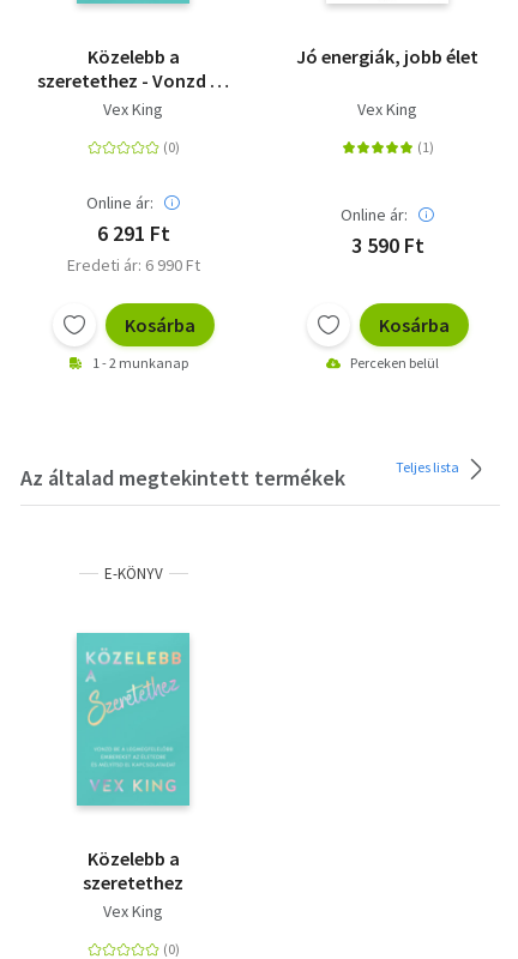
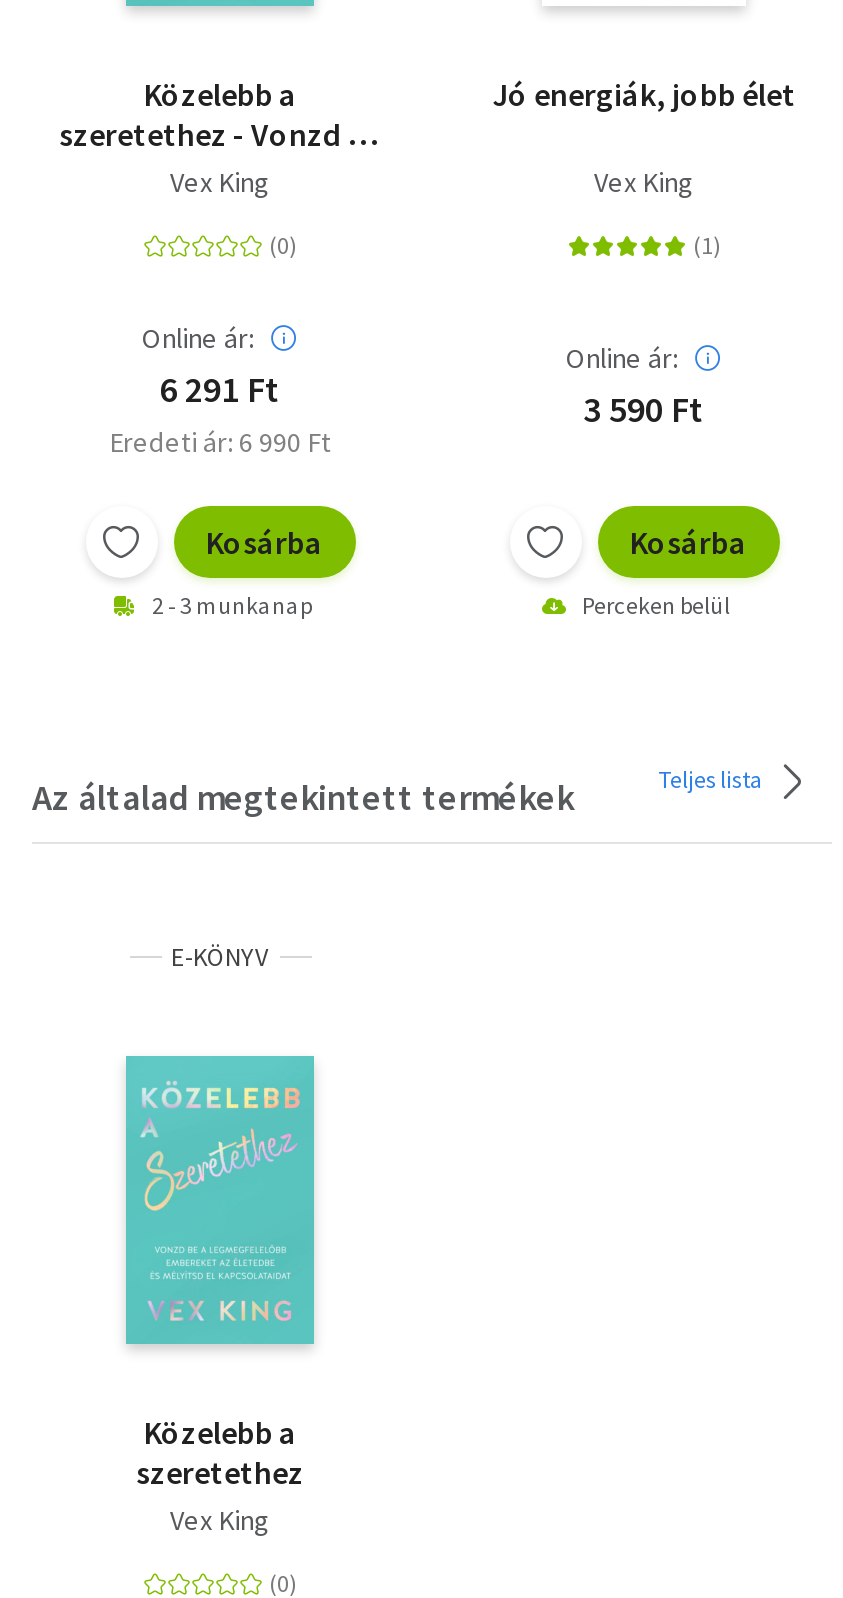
[92,353,188,371] 1 - 2 munkanap -> [152,589,312,619] 2 - 3 munkanap

